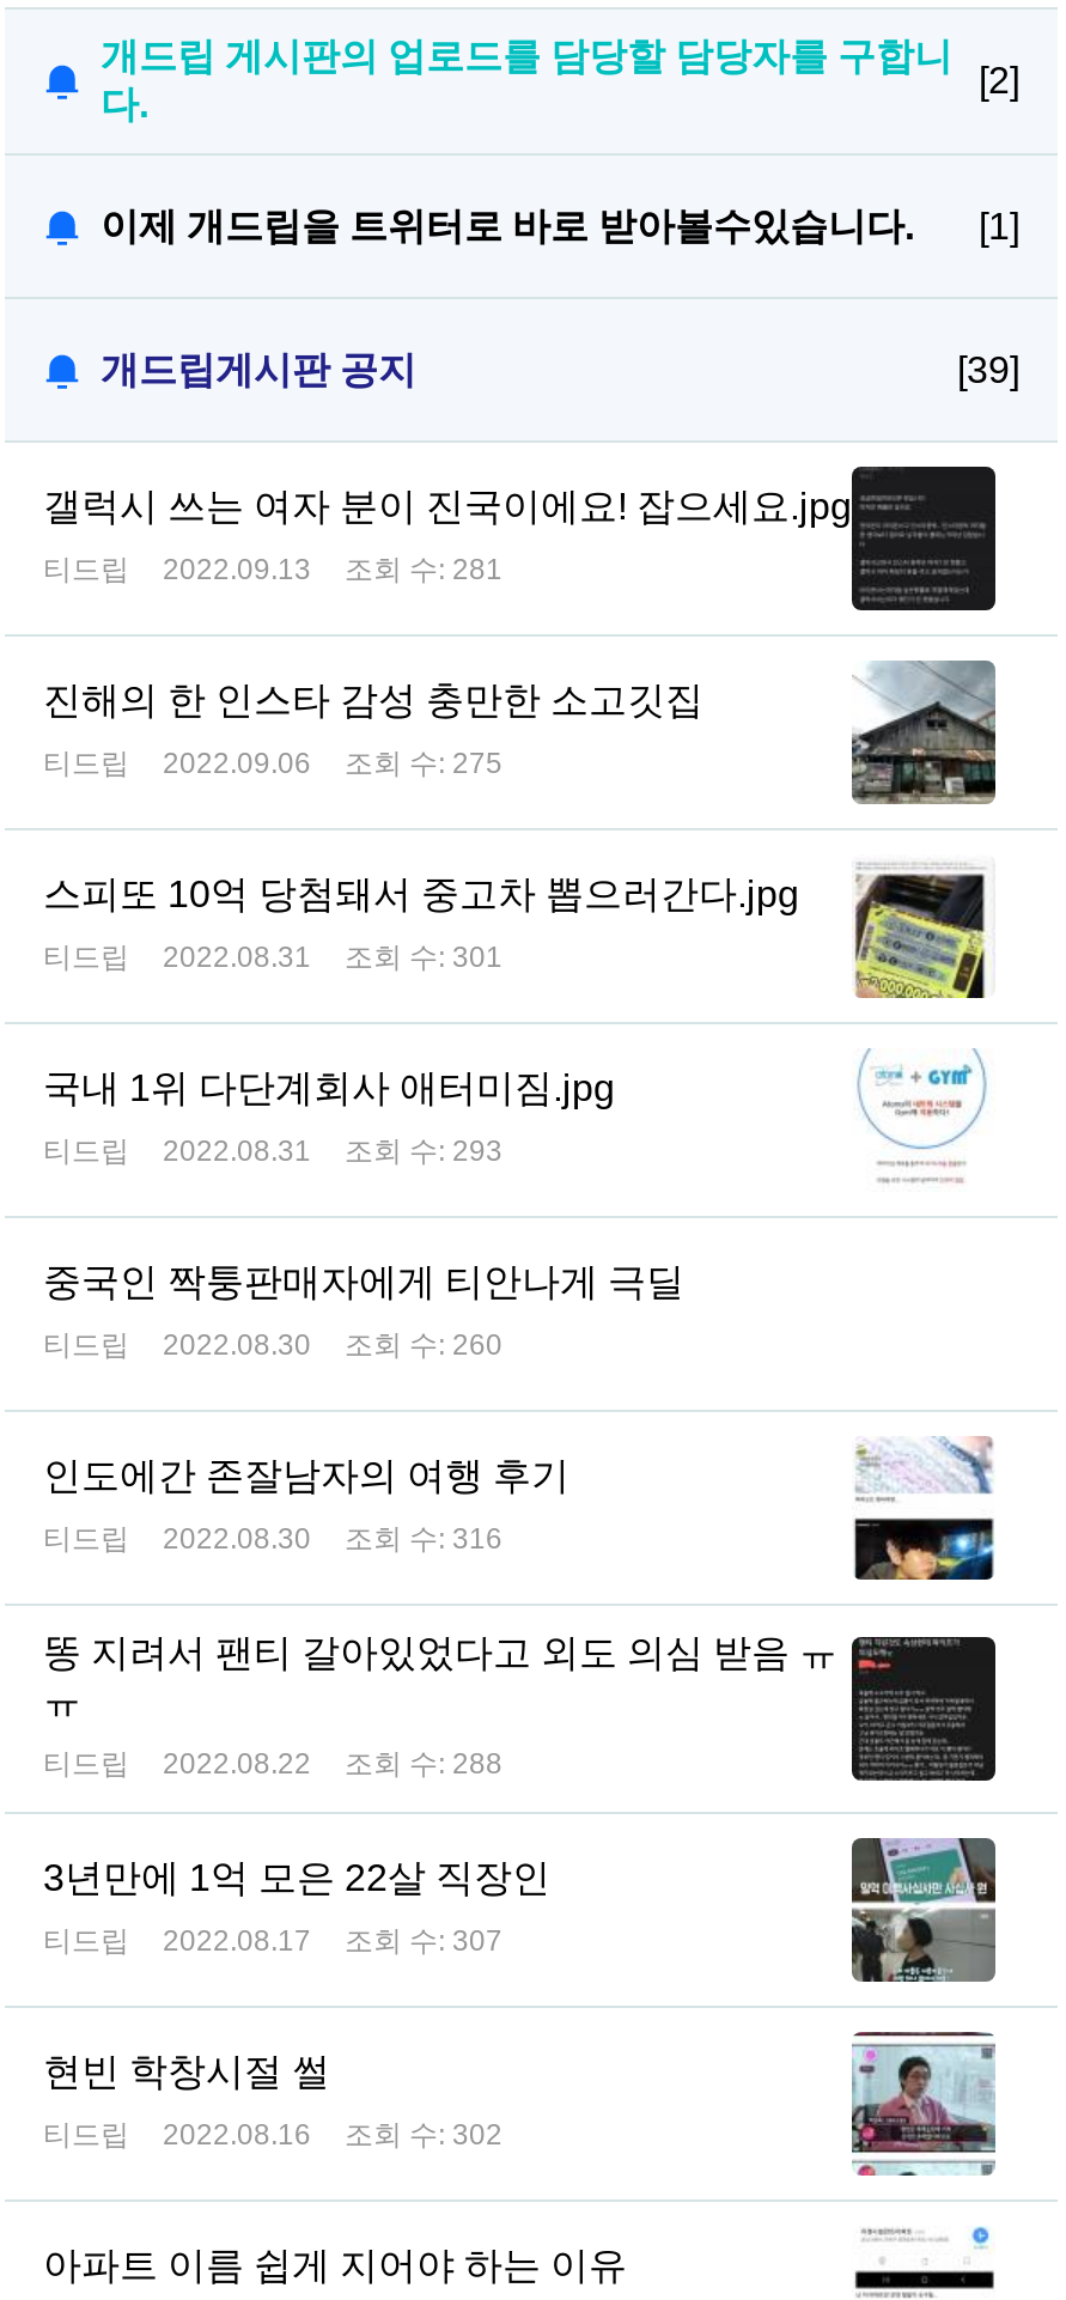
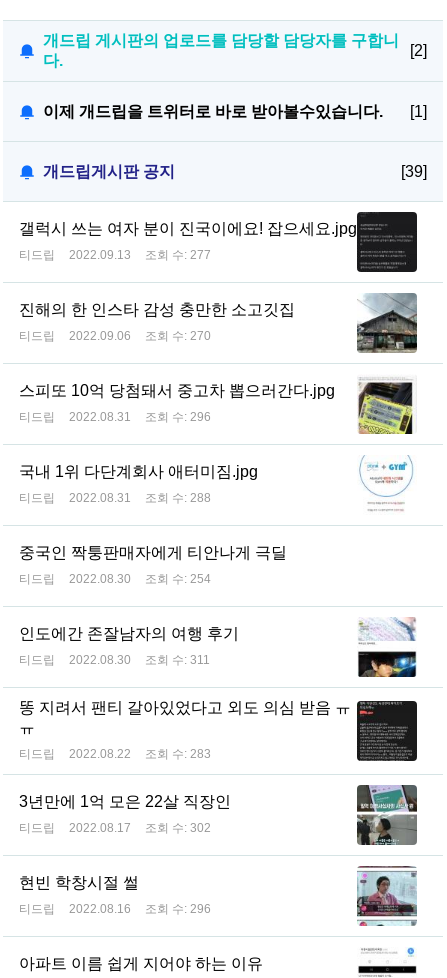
[43,554,502,587] 티드립 2022.09.13 조회 수: 281 -> [19,248,211,262] 티드립 2022.09.13 조회 수: 277
[43,747,502,781] 티드립 2022.09.06 조회 수: 275 -> [19,329,211,343] 티드립 2022.09.06 조회 수: 270
[43,941,502,975] 티드립 2022.08.31 조회 수: 301 -> [19,410,211,424] 티드립 2022.08.31 조회 수: 296
[43,1135,502,1169] 티드립 2022.08.31 조회 수: 293 -> [19,491,211,505] 티드립 2022.08.31 조회 수: 288
[43,1329,502,1363] 티드립 2022.08.30 조회 수: 260 -> [19,572,211,586] 티드립 2022.08.30 조회 수: 254
[43,1523,502,1556] 티드립 2022.08.30 조회 수: 316 -> [19,653,210,667] 티드립 2022.08.30 조회 수: 311
[43,1748,502,1781] 티드립 2022.08.22 조회 수: 288 -> [19,747,211,761] 티드립 2022.08.22 조회 수: 283
[43,1925,502,1958] 티드립 2022.08.17 조회 수: 307 -> [19,821,211,835] 티드립 2022.08.17 조회 수: 302
[43,2119,502,2152] 티드립 2022.08.16 조회 수: 302 -> [19,902,211,916] 티드립 2022.08.16 조회 수: 296

